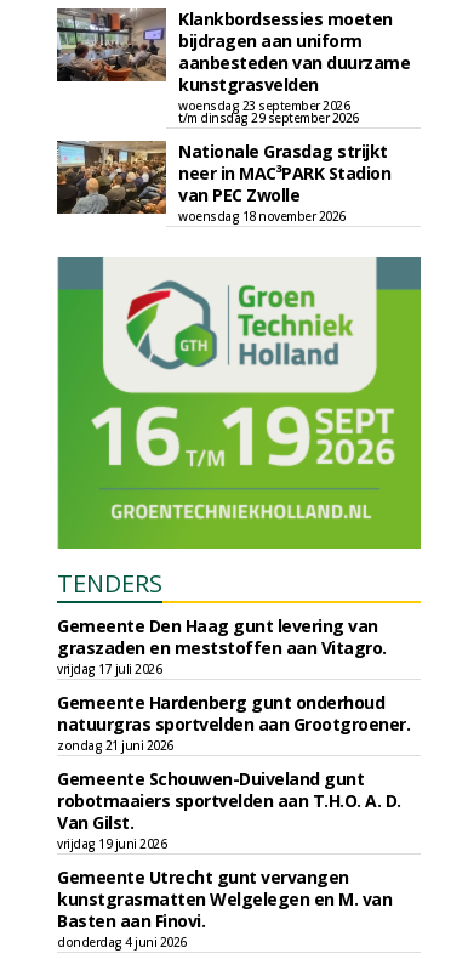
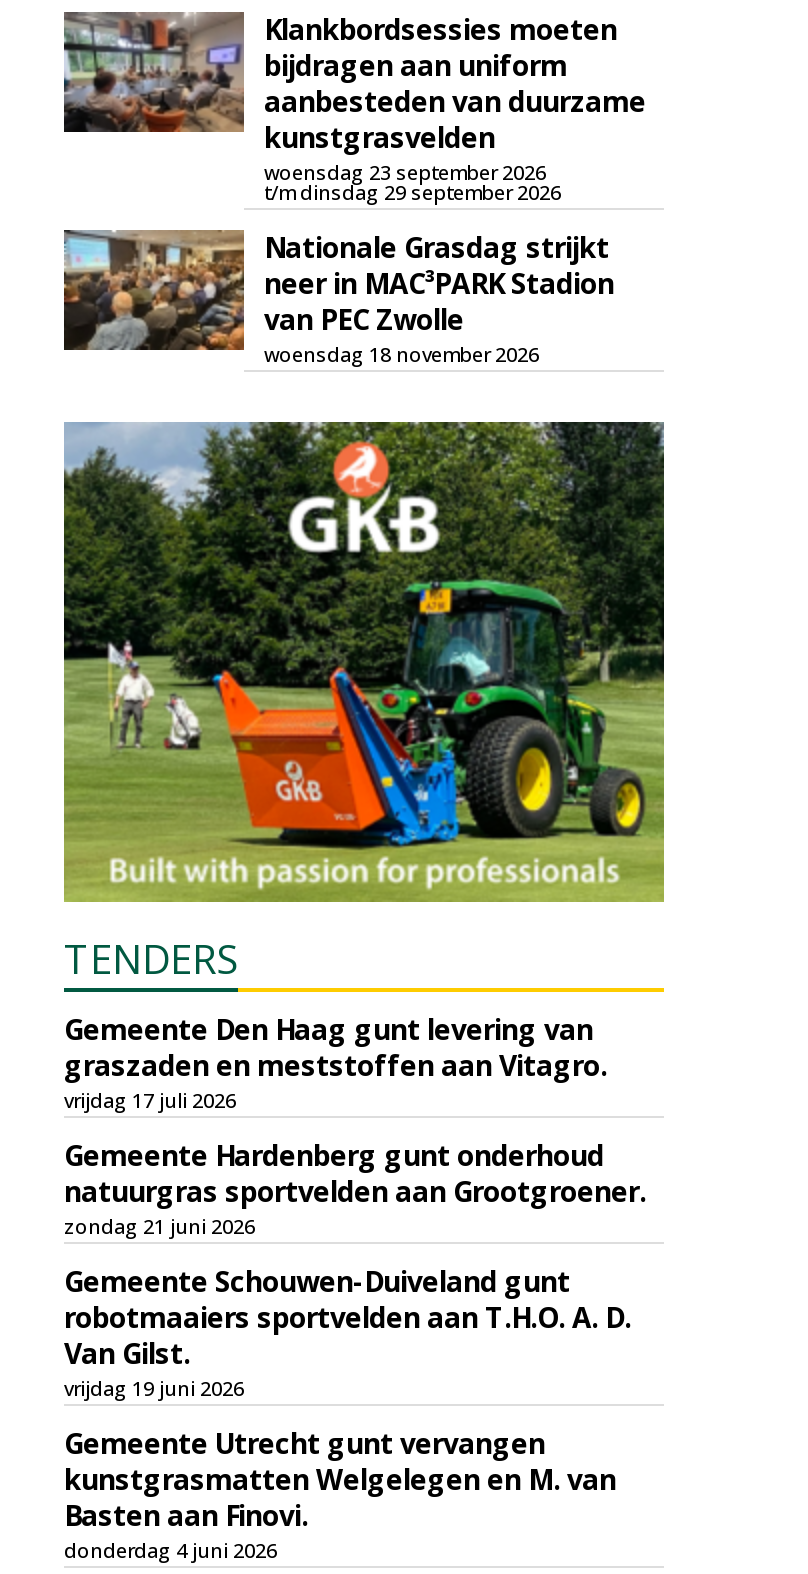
[57,256,422,549] [image] -> [62,420,666,902] [image]

